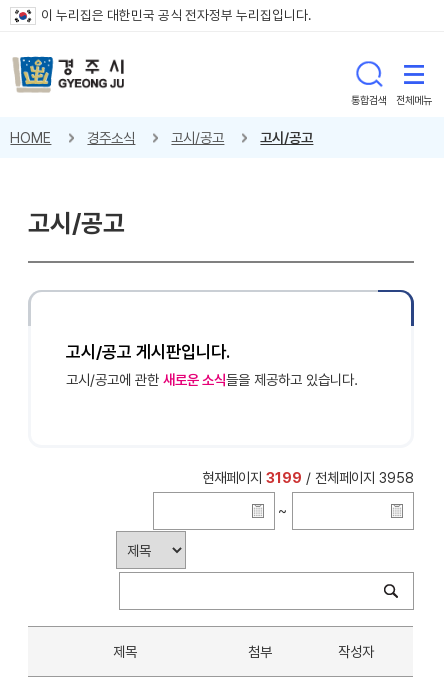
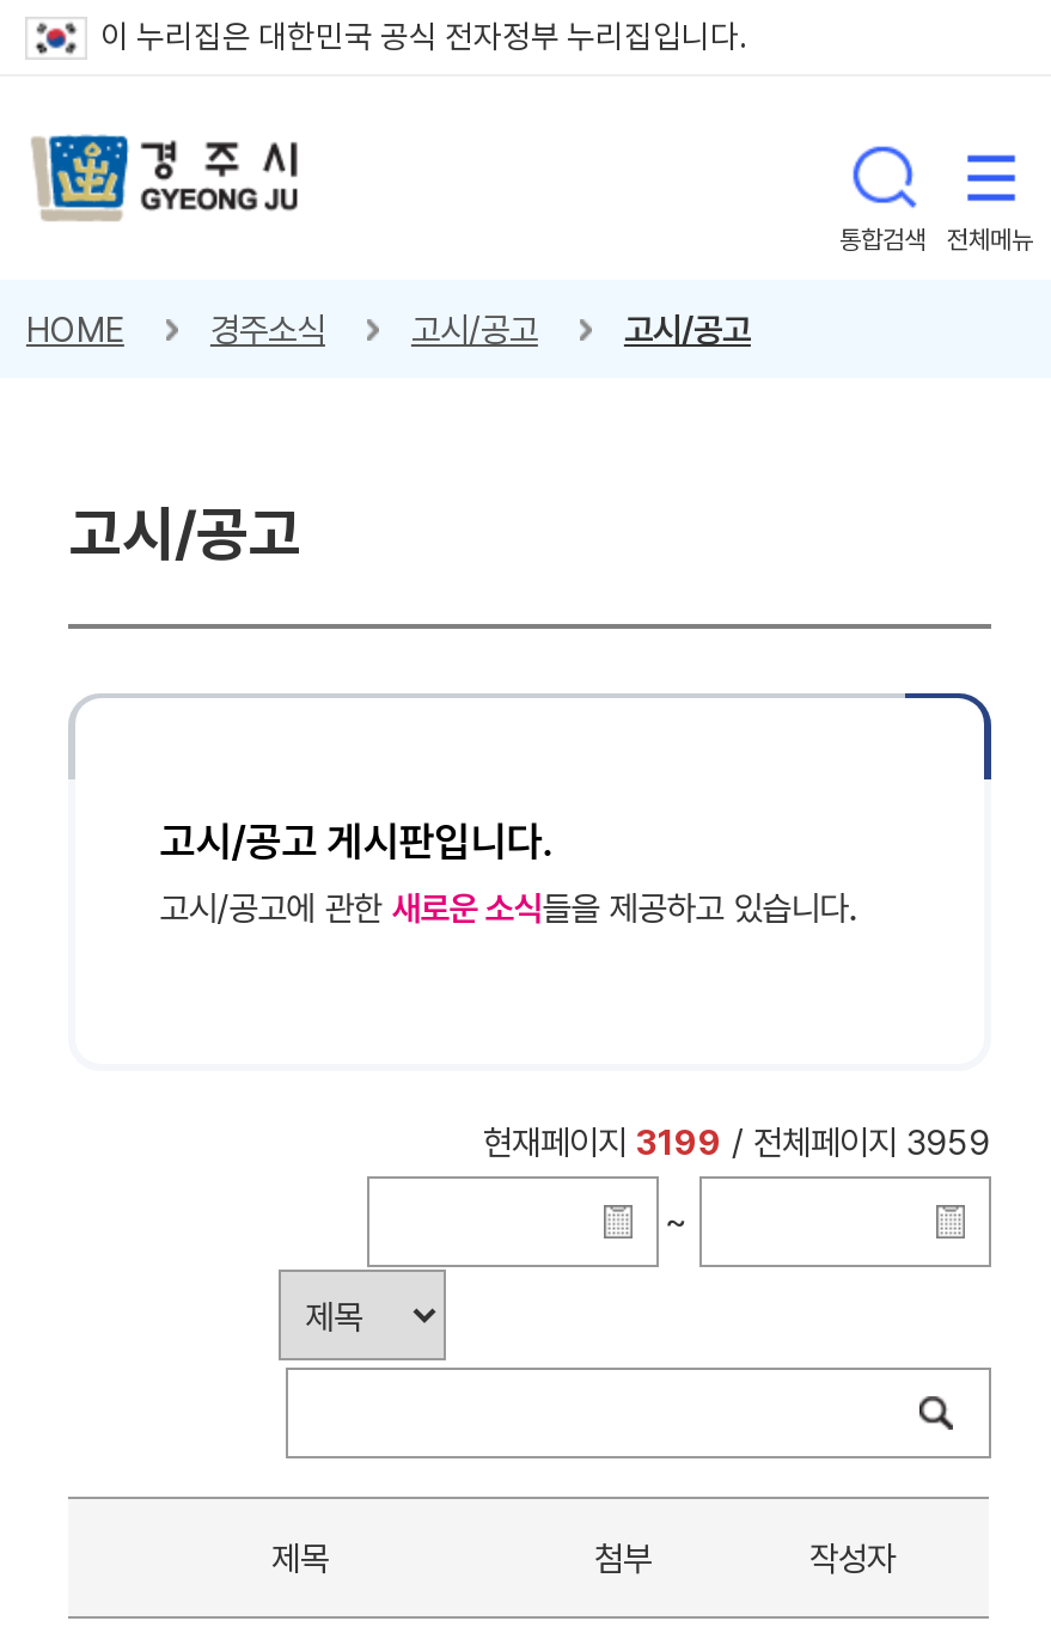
[201,469,413,486] 현재페이지 3199 / 전체페이지 3958 -> [483,1122,990,1162] 현재페이지 3199 / 전체페이지 3959

